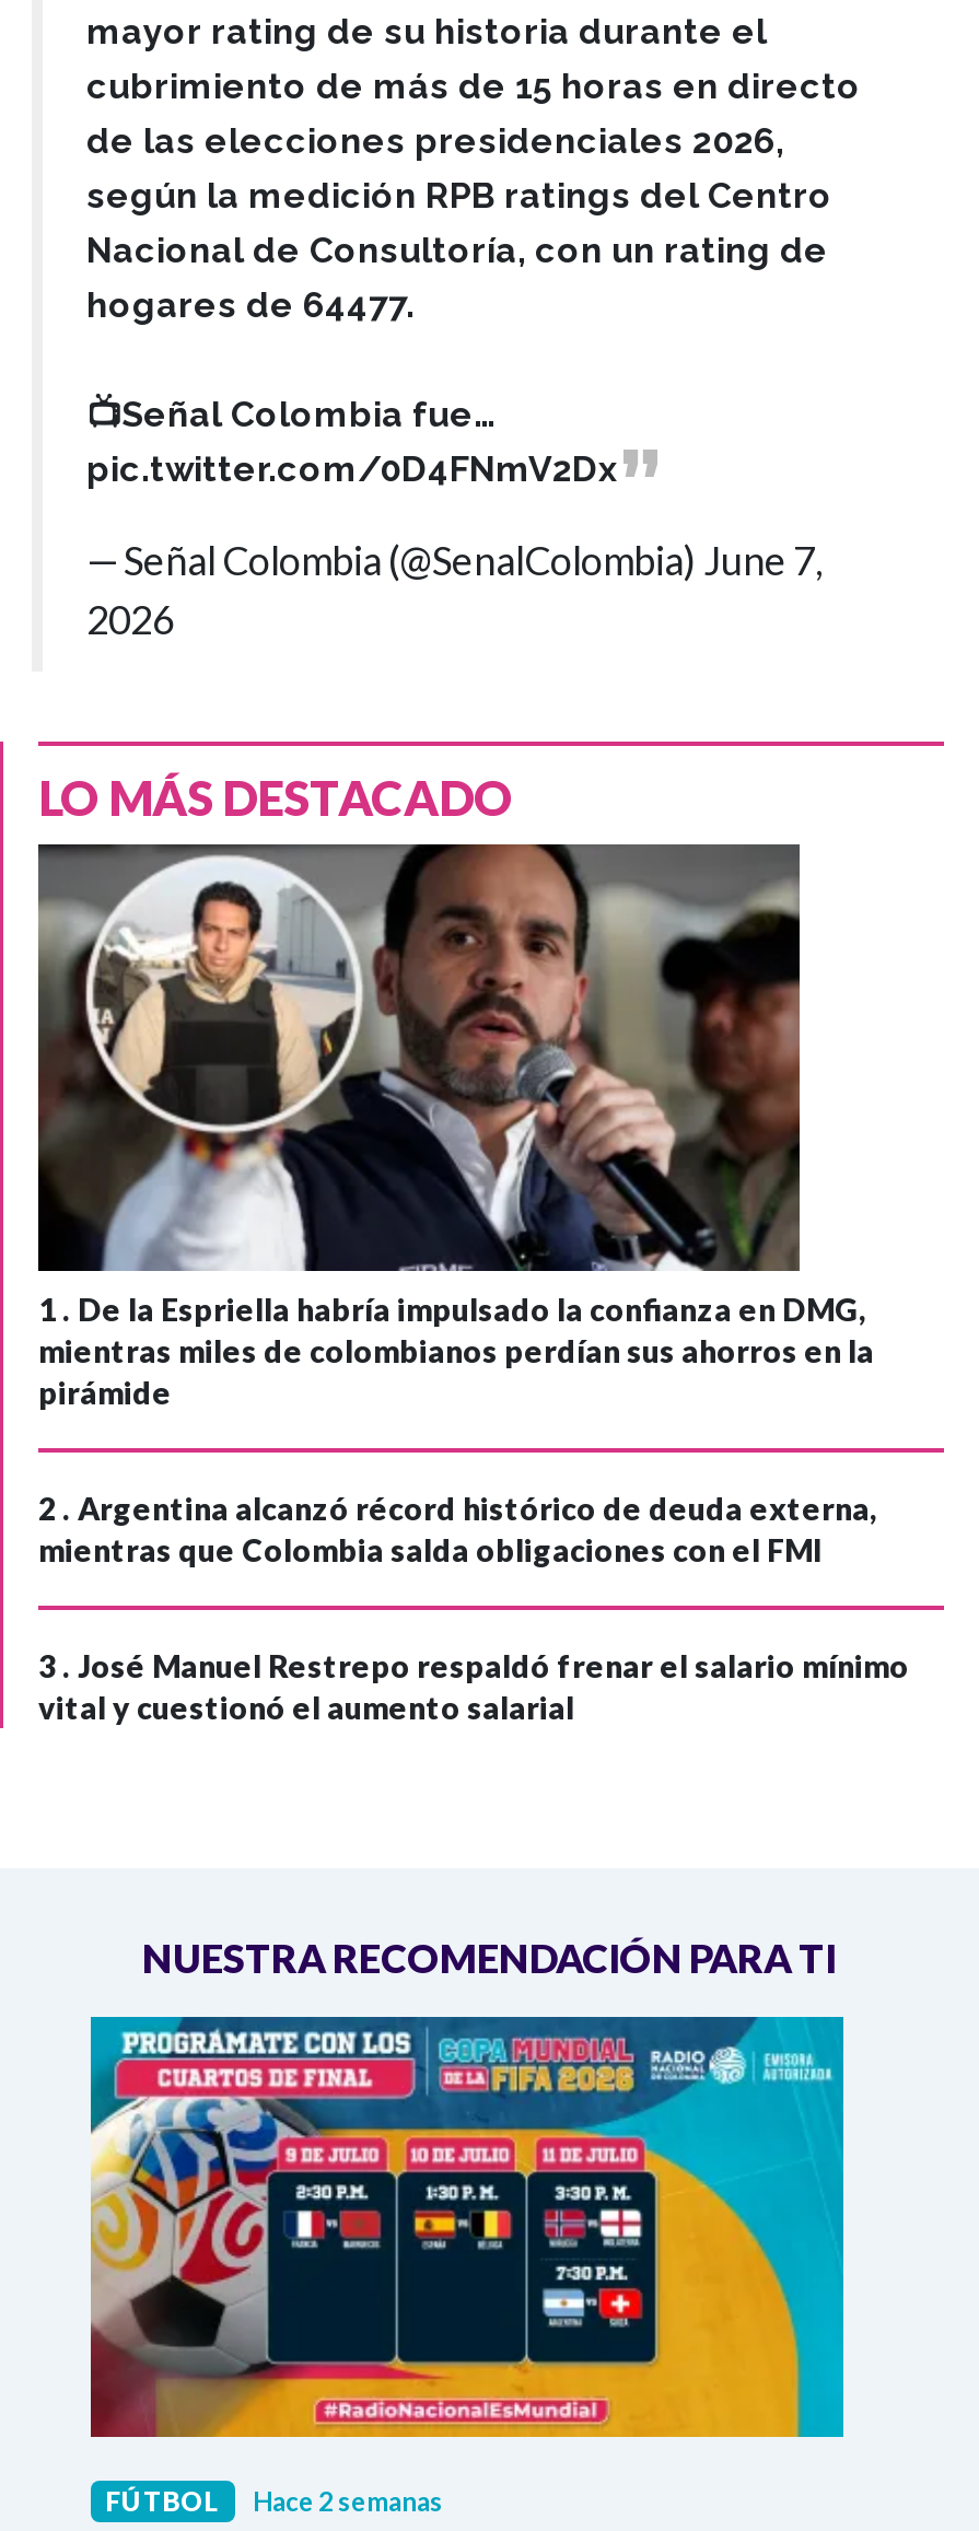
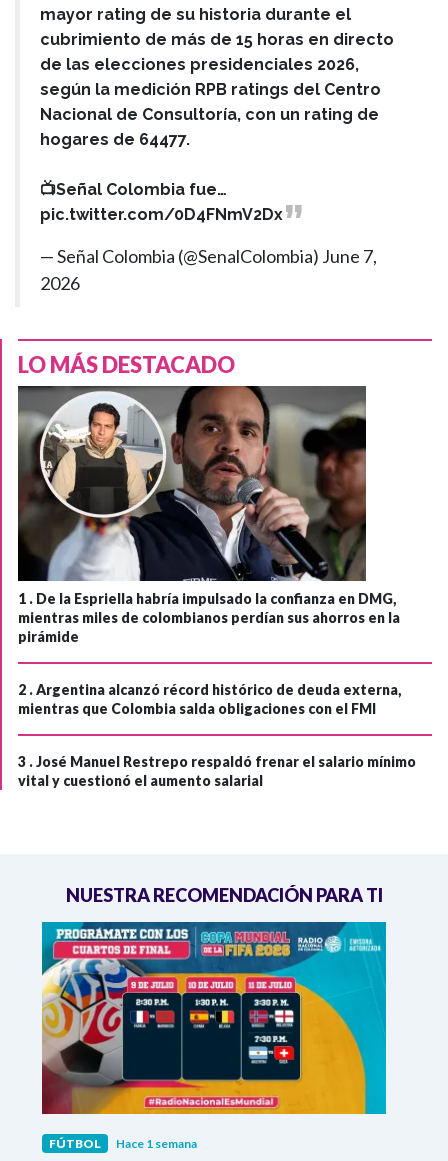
[106,2486,443,2519] FÚTBOL Hace 2 semanas -> [49,1136,197,1151] FÚTBOL Hace 1 semana

